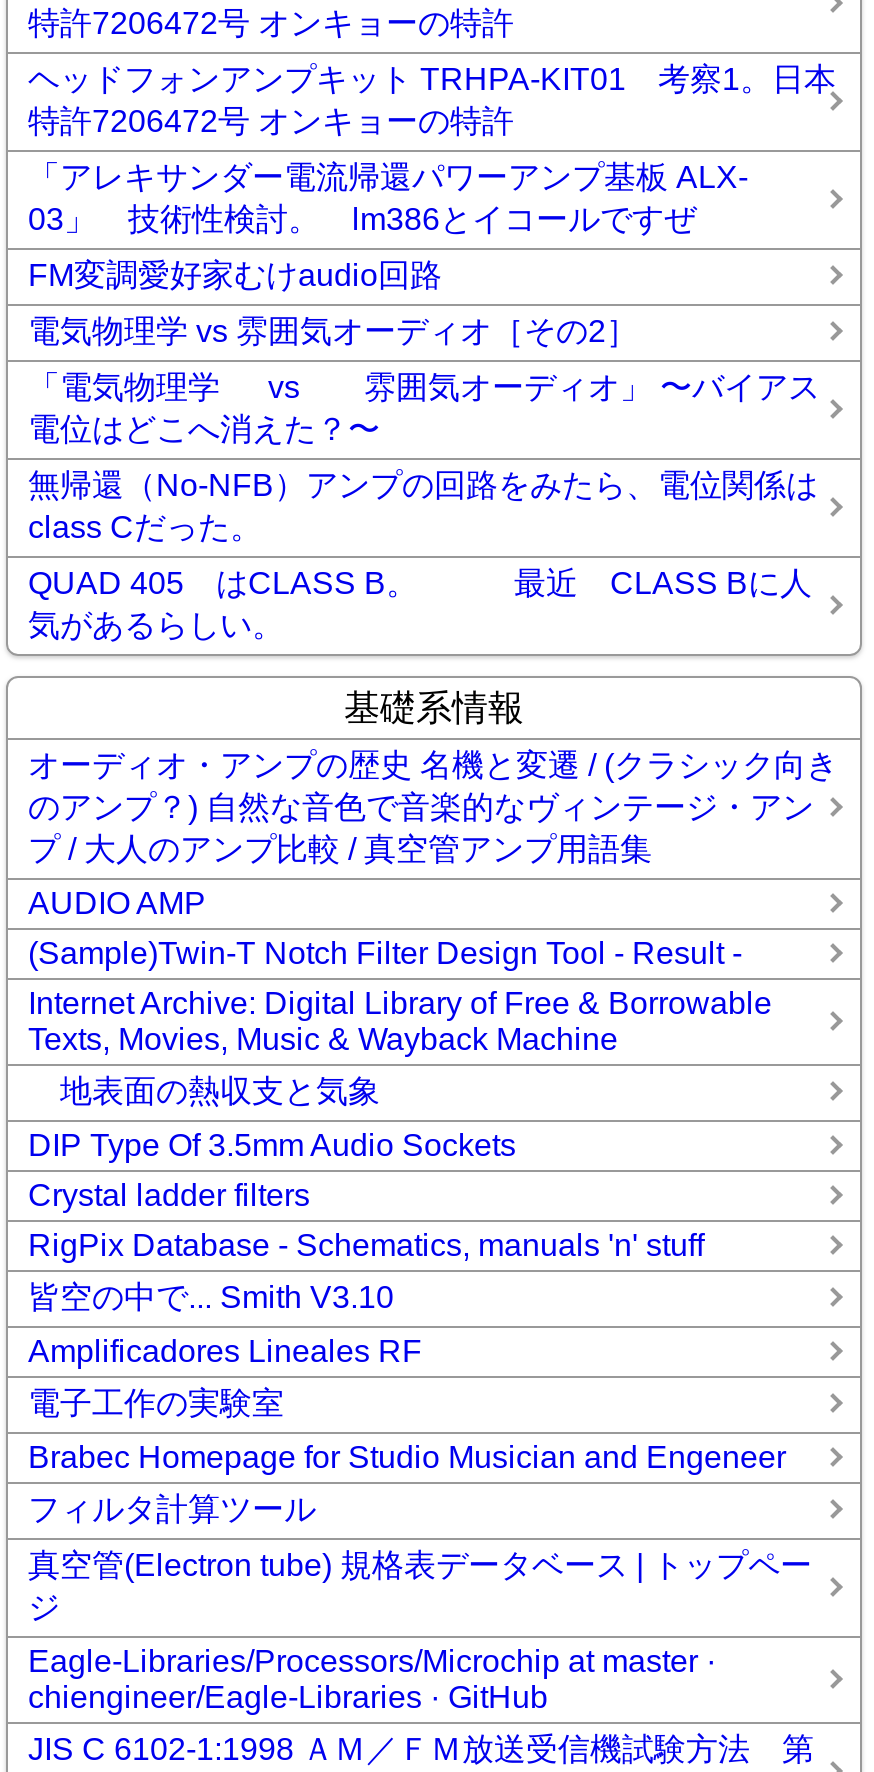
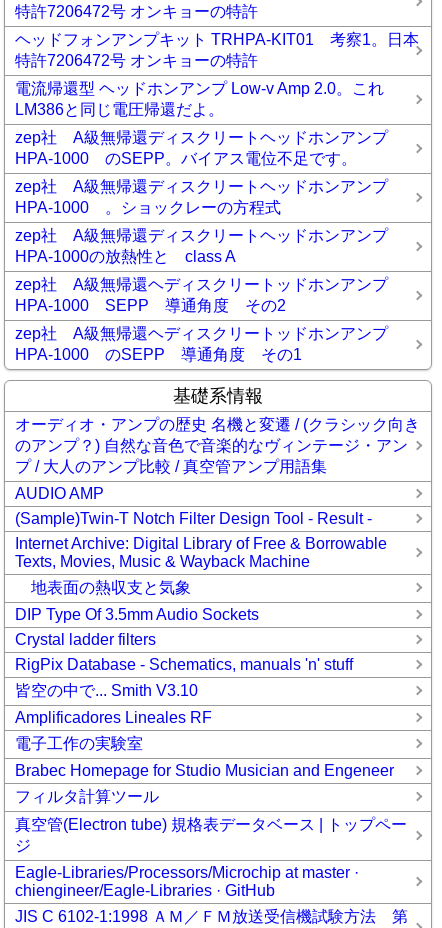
[28,159,748,235] 「アレキサンダー電流帰還パワーアンプ基板 ALX- | 03」 技術性検討。 lm386とイコールですぜ -> [15,80,384,118] 電流帰還型 ヘッドホンアンプ Low-v Amp 2.0。これ | LM386と同じ電圧帰還だよ。
[28,257,442,291] FM変調愛好家むけaudio回路 -> [15,129,404,167] zep社 A級無帰還ディスクリートヘッドホンアンプ | HPA-1000 のSEPP。バイアス電位不足です。
[28,313,638,347] 電気物理学 vs 雰囲気オーディオ［その2］ -> [15,178,404,216] zep社 A級無帰還ディスクリートヘッドホンアンプ | HPA-1000 。ショックレーの方程式
[28,369,820,445] 「電気物理学 vs 雰囲気オーディオ」 〜バイアス | 電位はどこへ消えた？〜 -> [15,227,404,265] zep社 A級無帰還ディスクリートヘッドホンアンプ | HPA-1000の放熱性と class A
[28,467,818,543] 無帰還（No-NFB）アンプの回路をみたら、電位関係は | class Cだった。 -> [15,276,404,314] zep社 A級無帰還ヘディスクリートッドホンアンプ | HPA-1000 SEPP 導通角度 その2
[28,565,812,641] QUAD 405 はCLASS B。 最近 CLASS Bに人 | 気があるらしい。 -> [15,325,404,363] zep社 A級無帰還ヘディスクリートッドホンアンプ | HPA-1000 のSEPP 導通角度 その1

